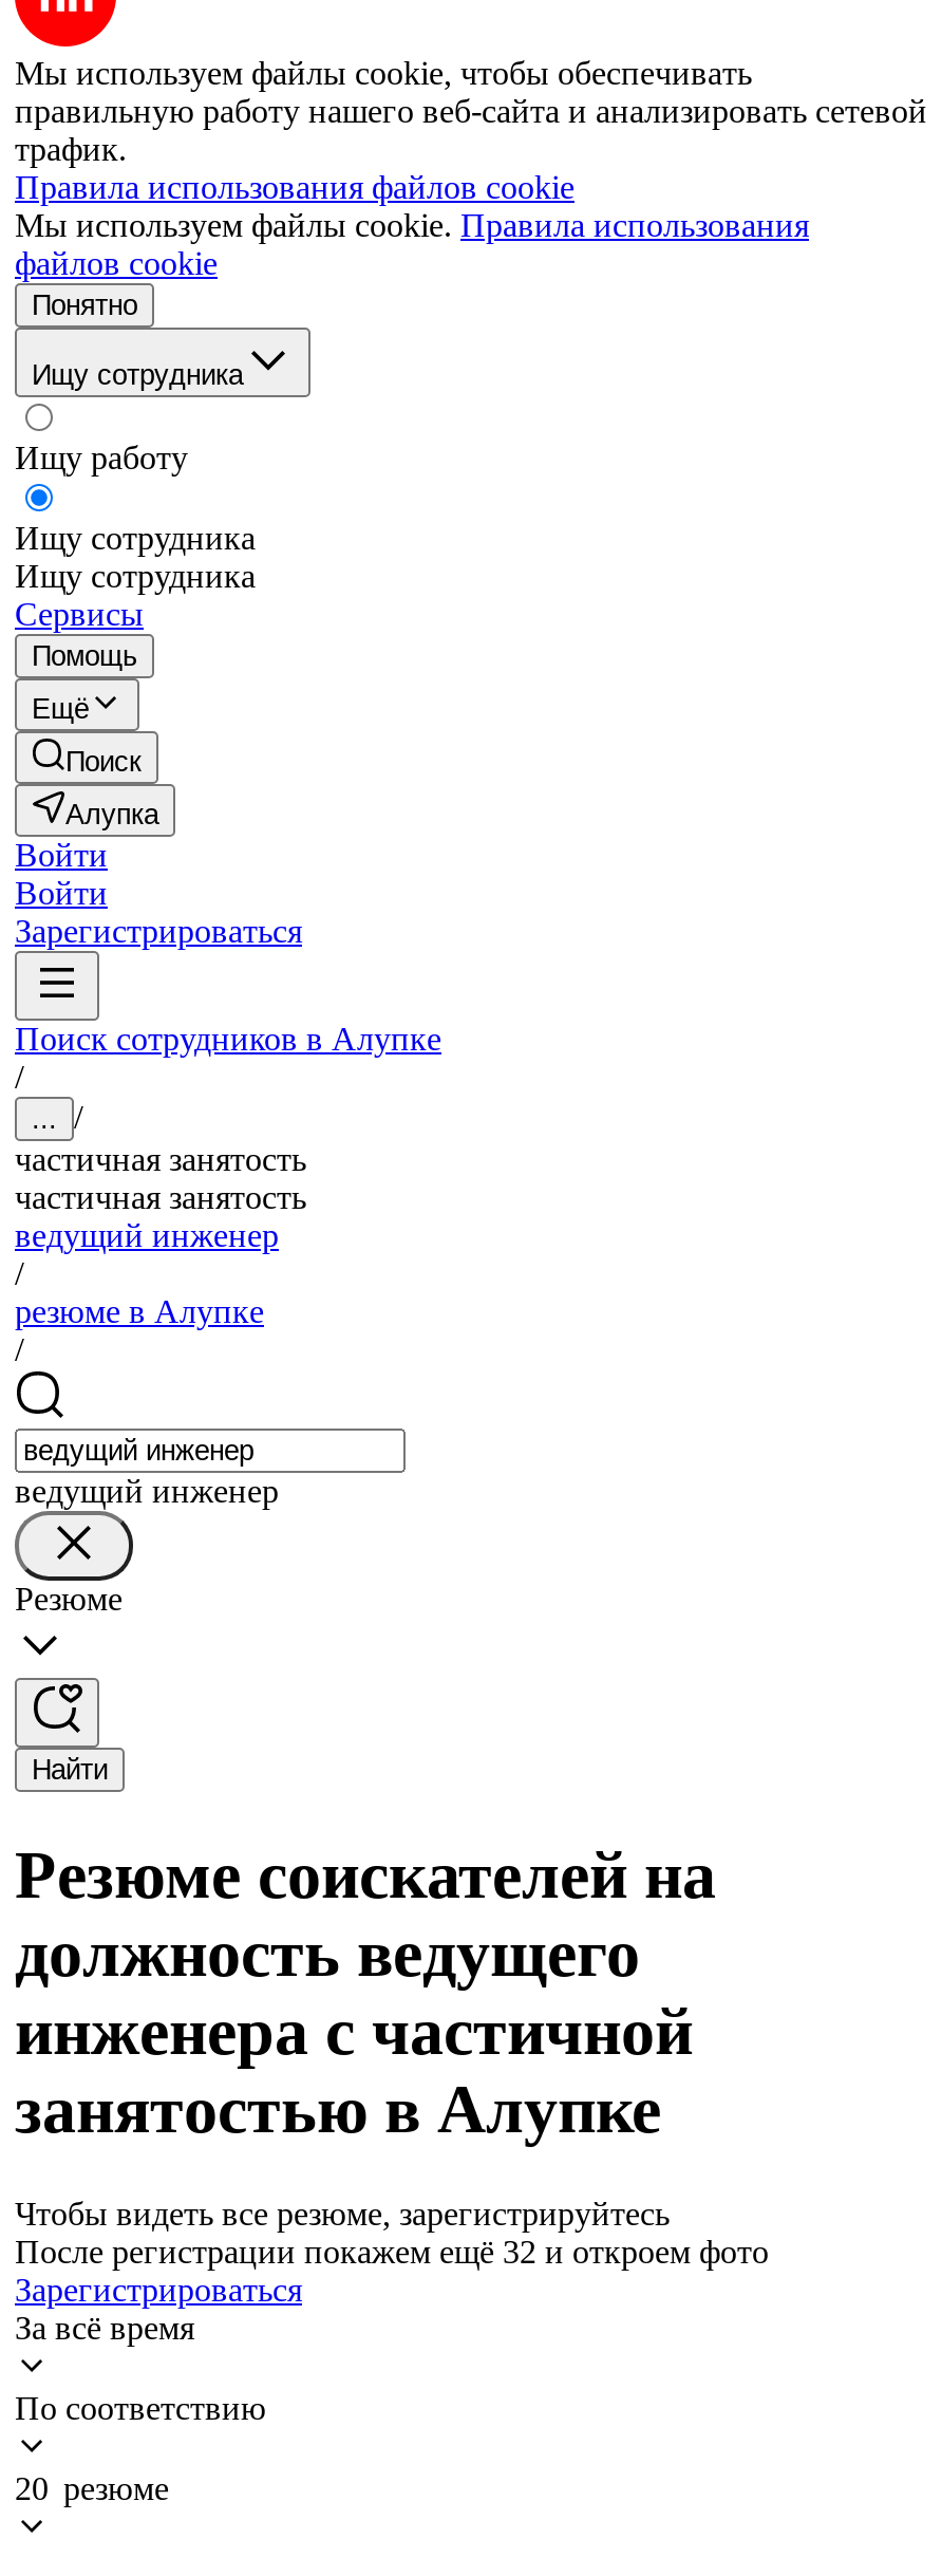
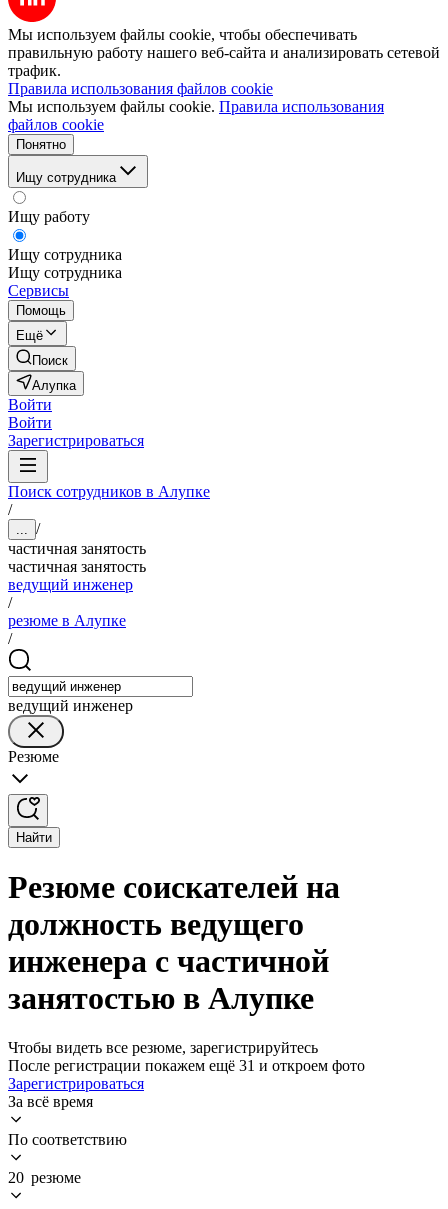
[15,2233,769,2269] После регистрации покажем ещё 32 и откроем фото -> [8,1057,365,1074] После регистрации покажем ещё 31 и откроем фото

